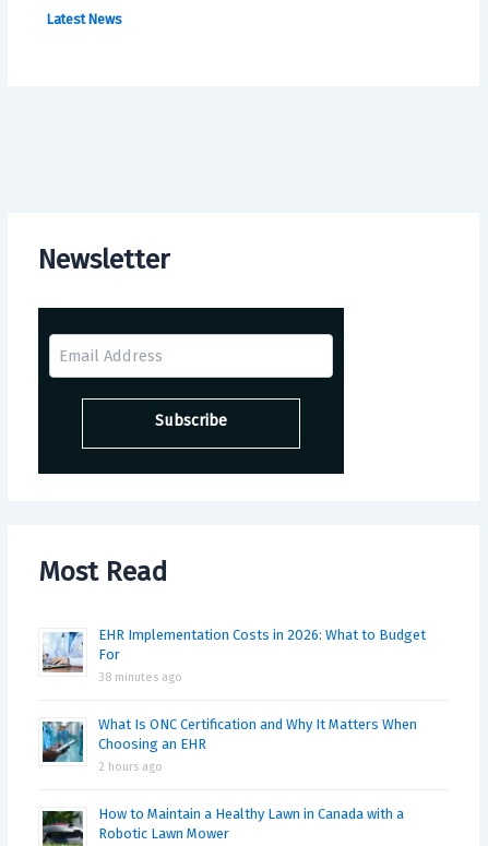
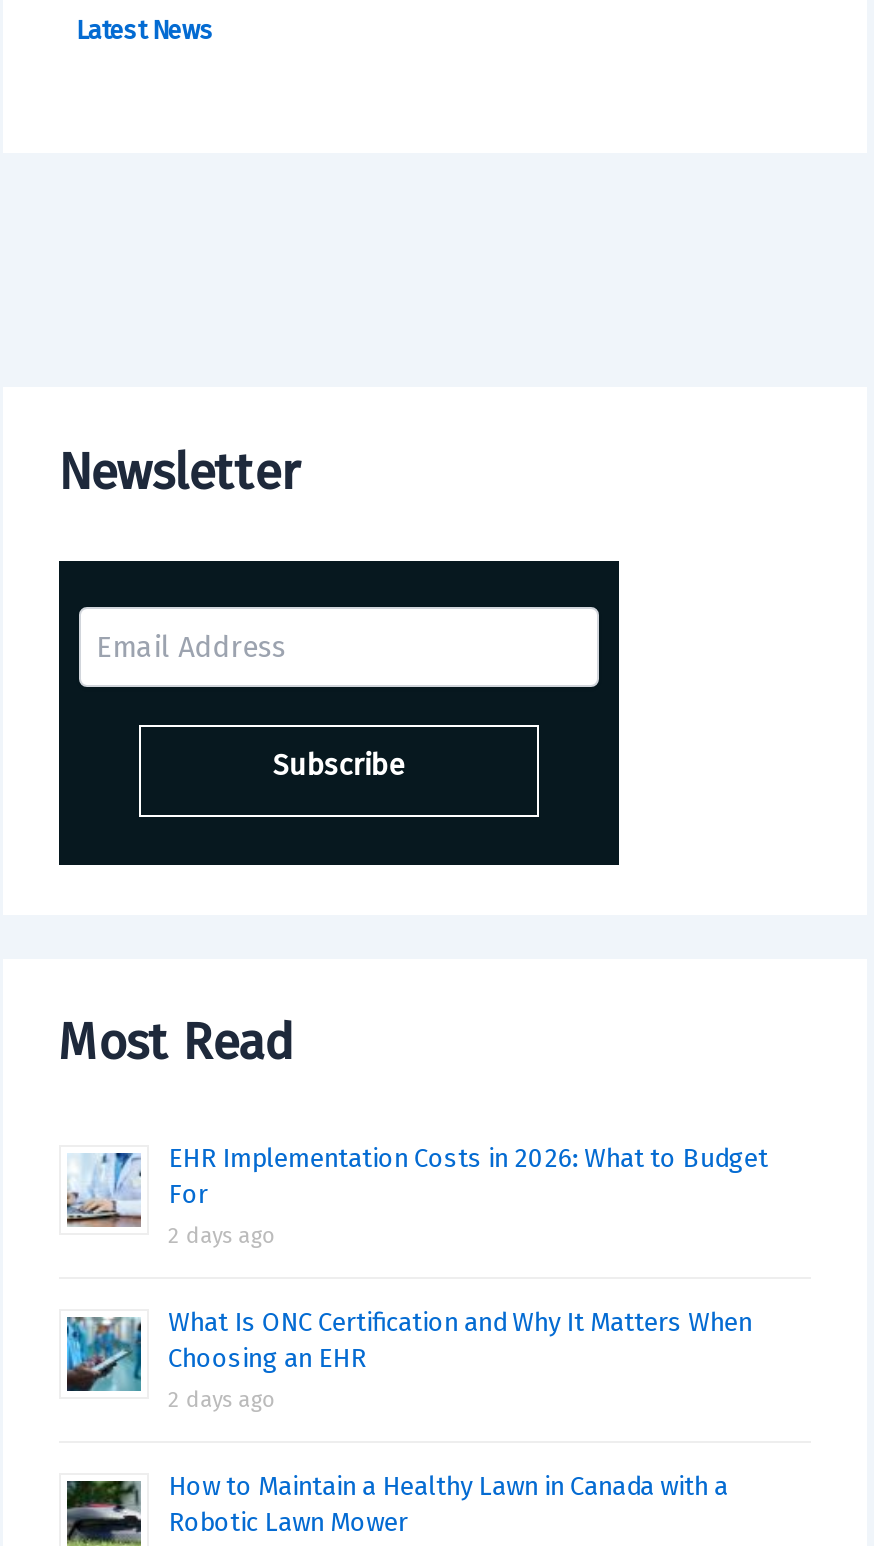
[98,670,182,684] 38 minutes ago -> [168,1223,276,1249] 2 days ago
[98,759,162,774] 2 hours ago -> [168,1387,276,1413] 2 days ago

